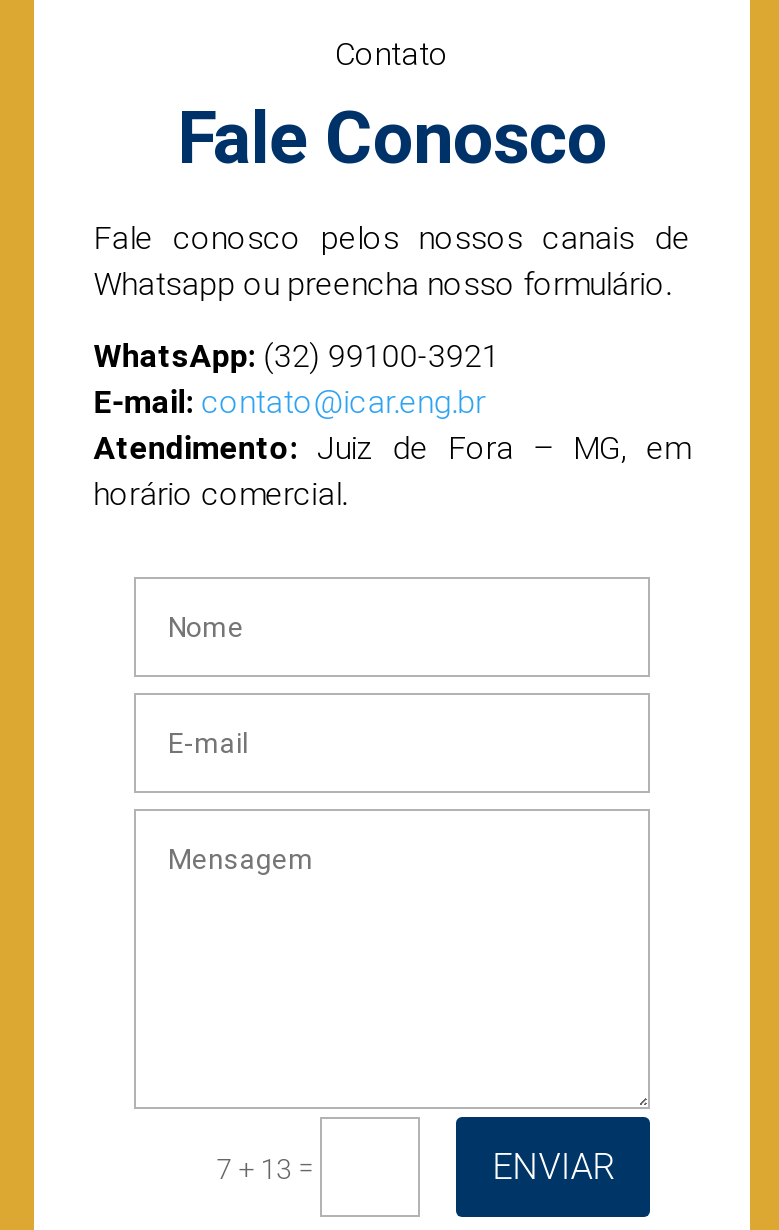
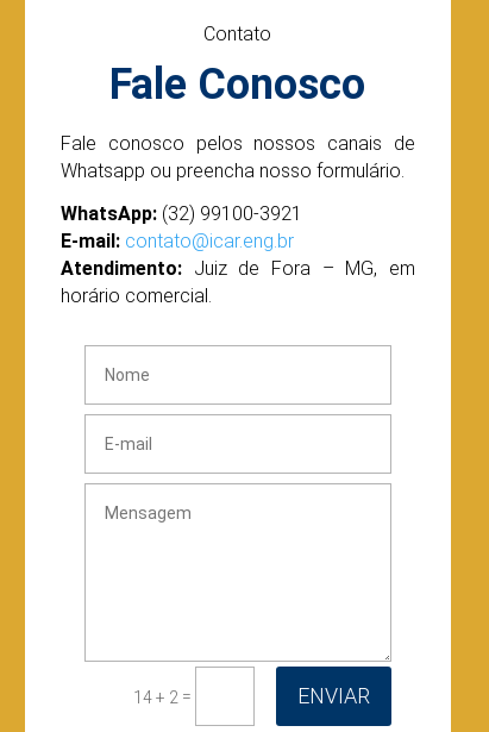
[216,1150,320,1184] 7 + 13 = -> [133,686,195,706] 14 + 2 =

